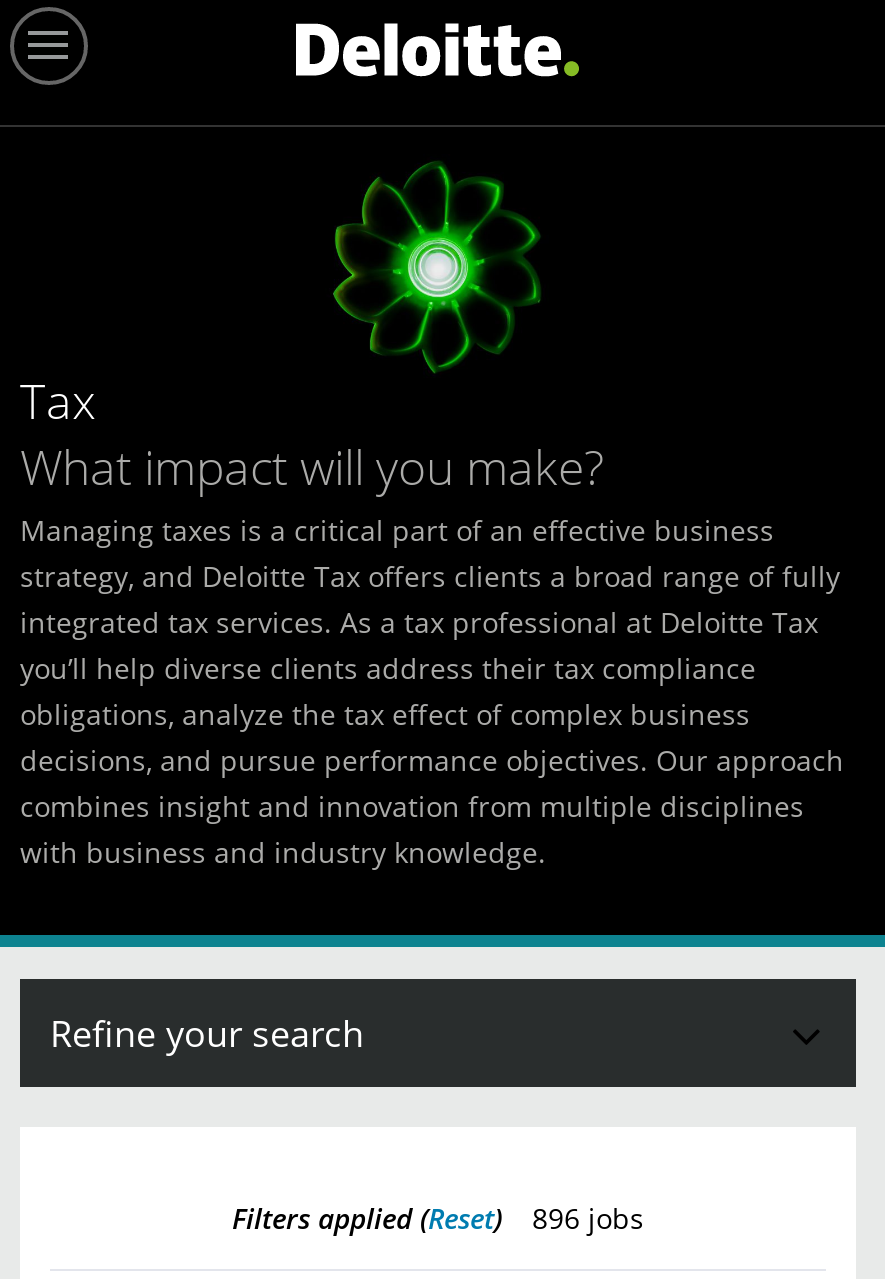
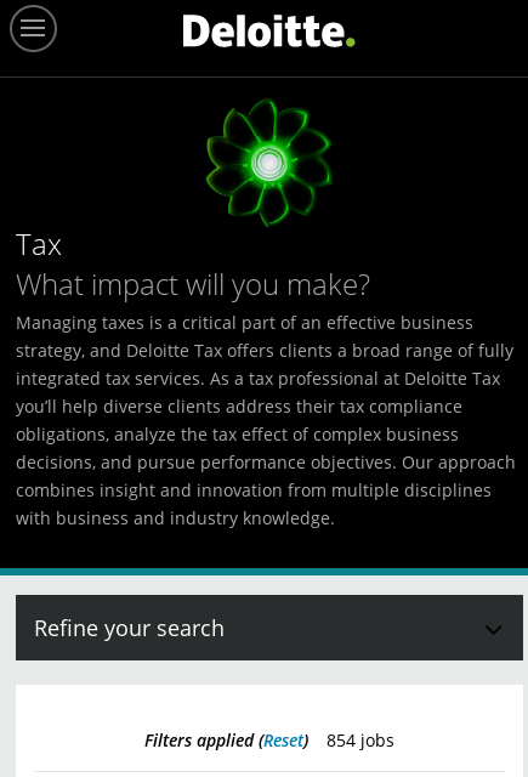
[232,1199,644,1237] Filters applied (Reset) 896 jobs -> [144,728,394,752] Filters applied (Reset) 854 jobs

